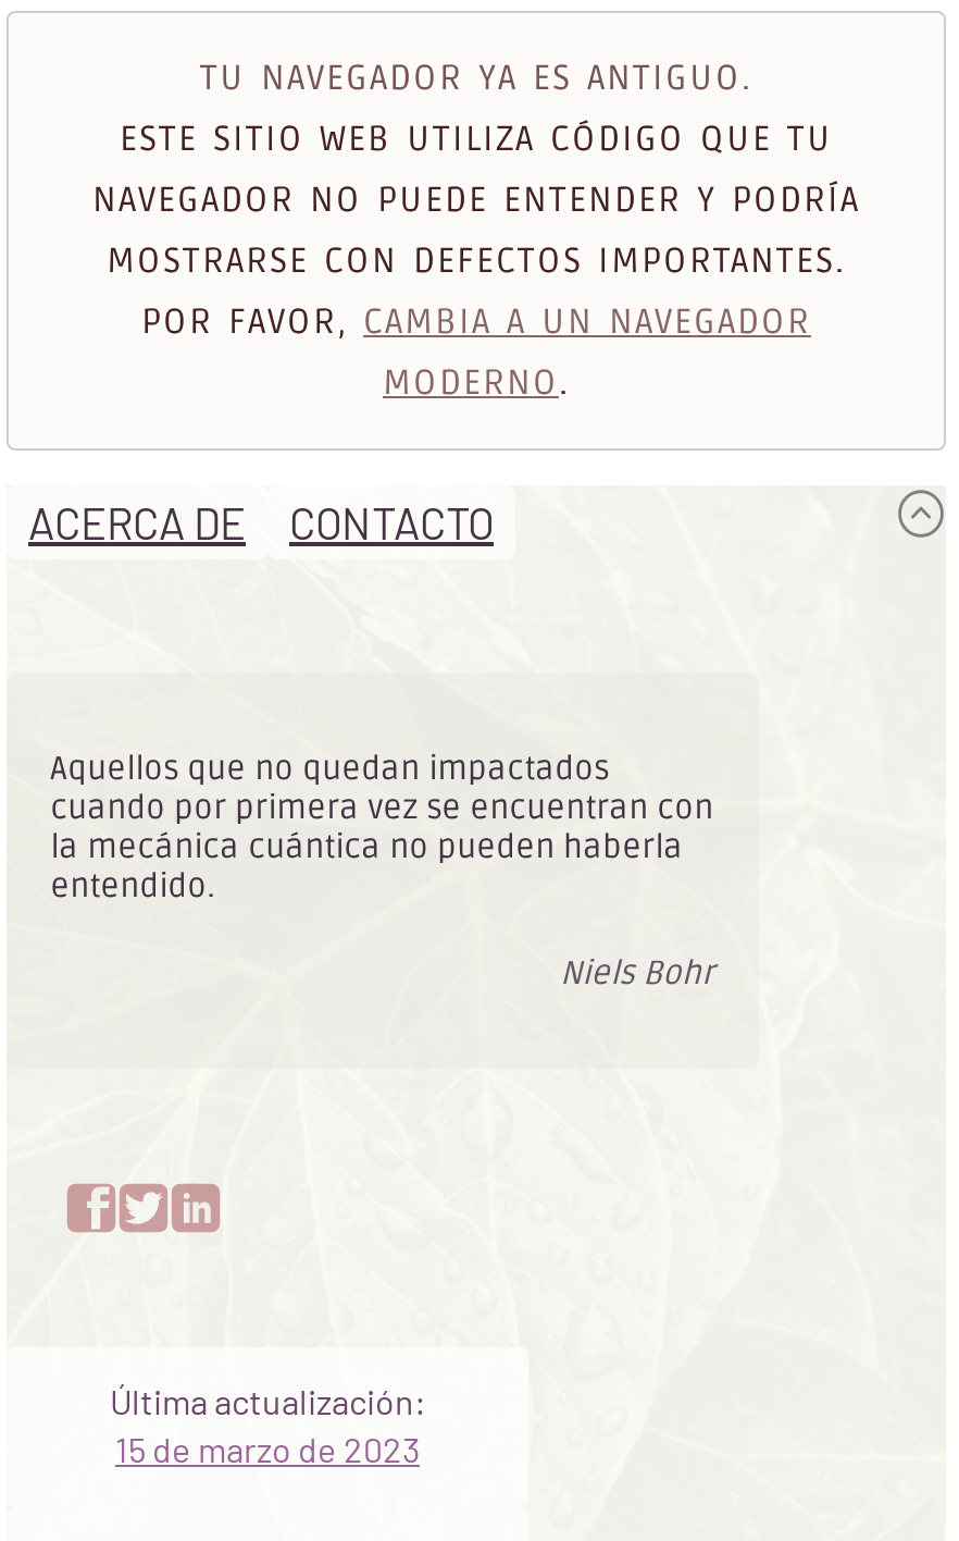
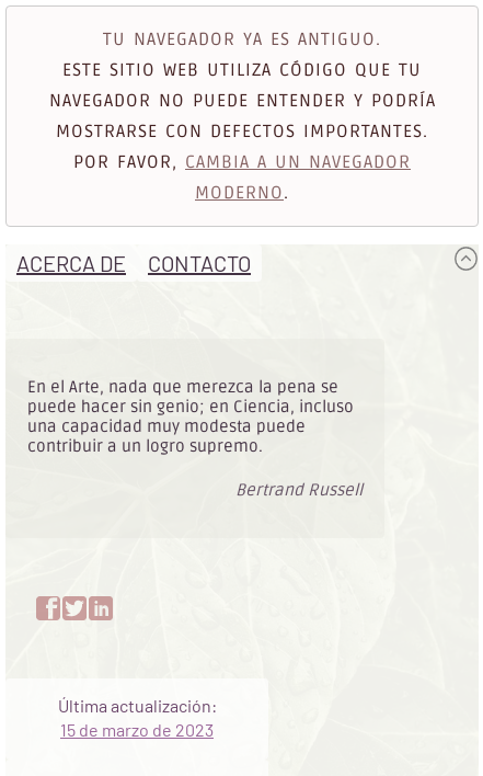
[50,748,713,904] Aquellos que no quedan impactados | cuando por primera vez se encuentran con | la mecánica cuántica no pueden haberla | entendido. -> [27,376,354,455] En el Arte, nada que merezca la pena se | puede hacer sin genio; en Ciencia, incluso | una capacidad muy modesta puede | contribuir a un logro supremo.
[560,953,714,993] Niels Bohr -> [235,480,362,500] Bertrand Russell

